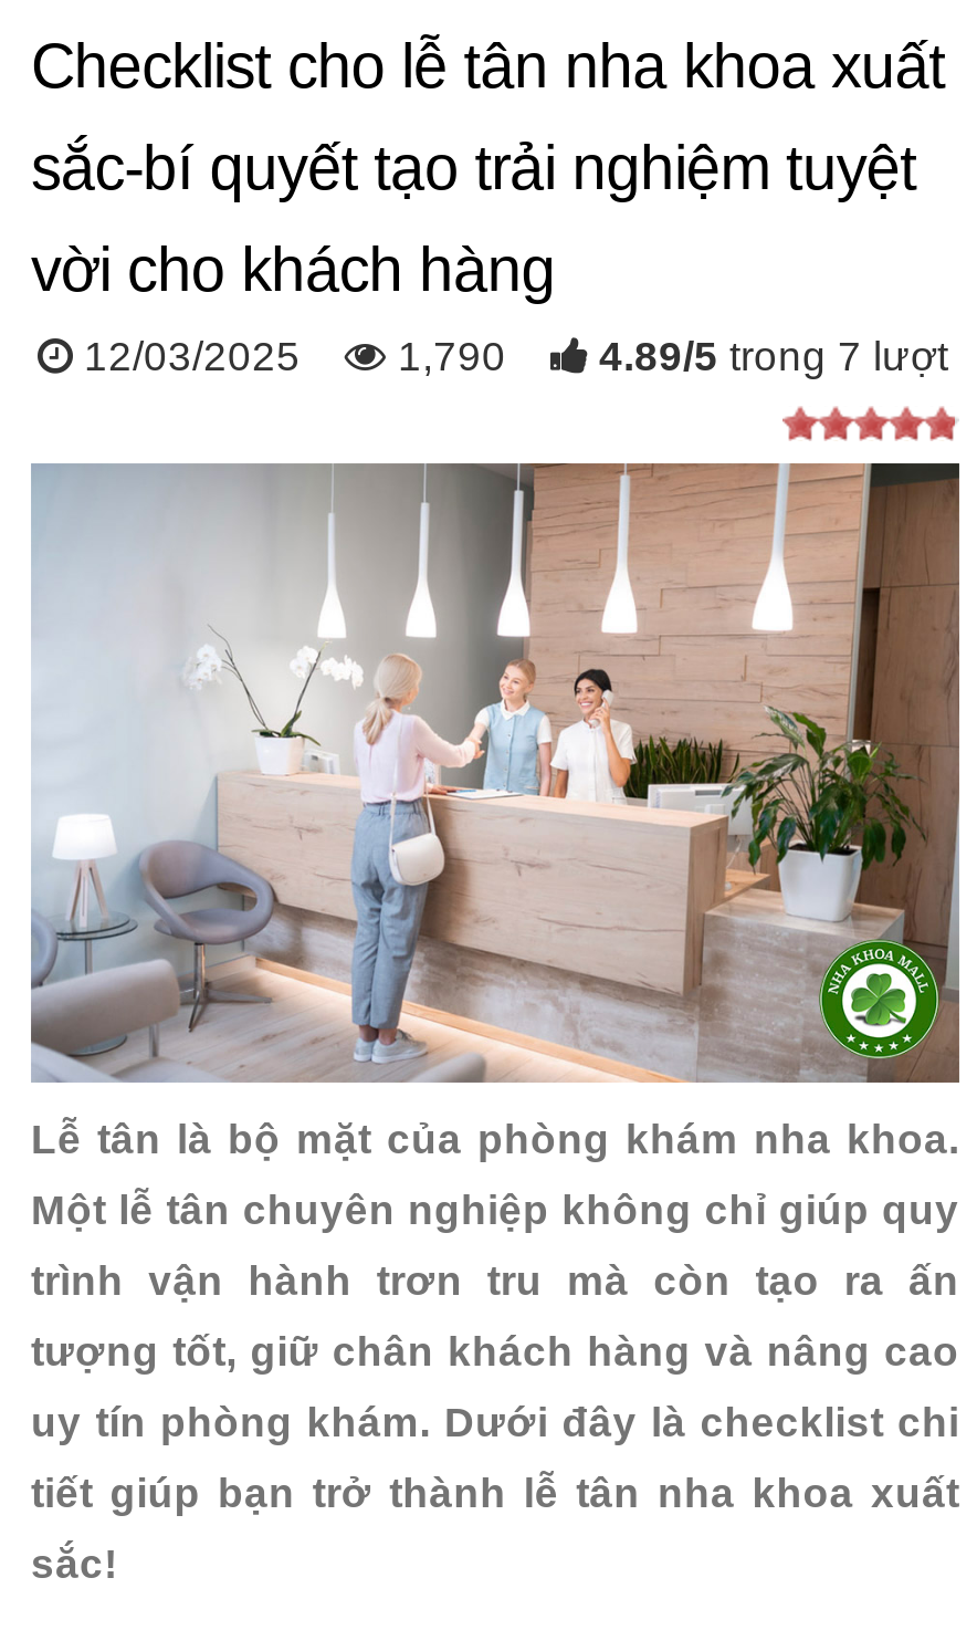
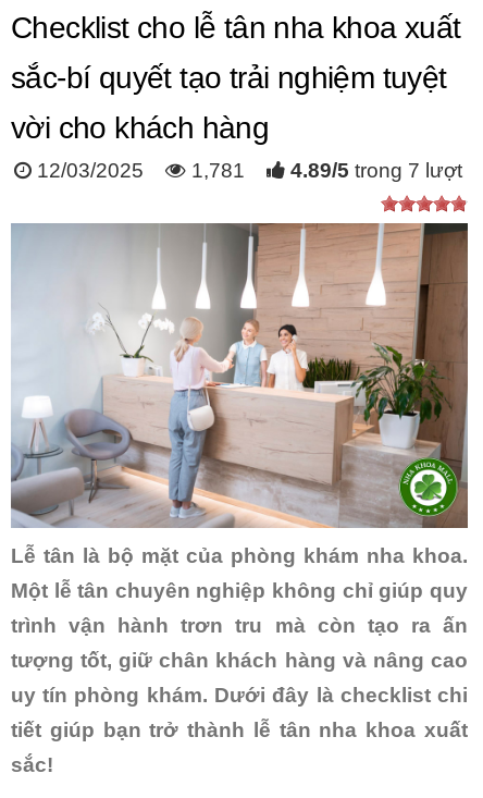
[73,333,948,379] 12/03/2025 1,790 4.89/5 trong 7 lượt -> [32,159,462,182] 12/03/2025 1,781 4.89/5 trong 7 lượt

